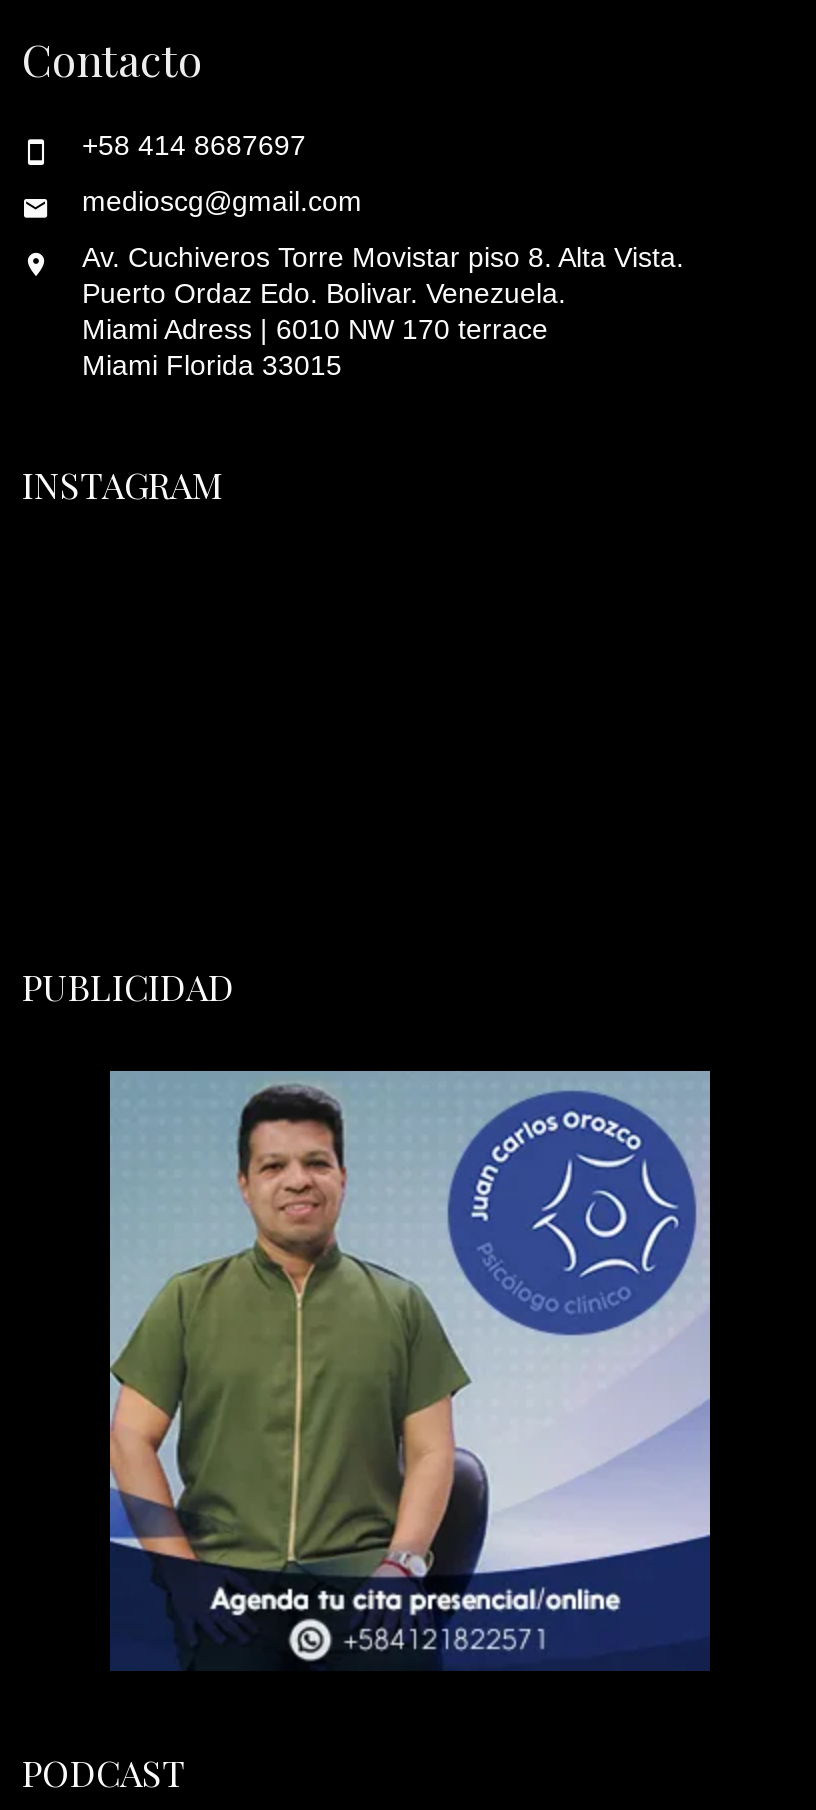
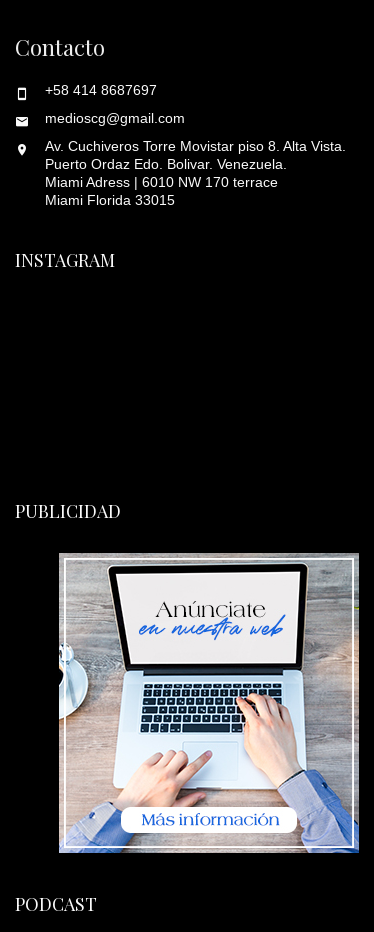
[108,1070,712,1672] [image] -> [58,552,360,854] [image]

